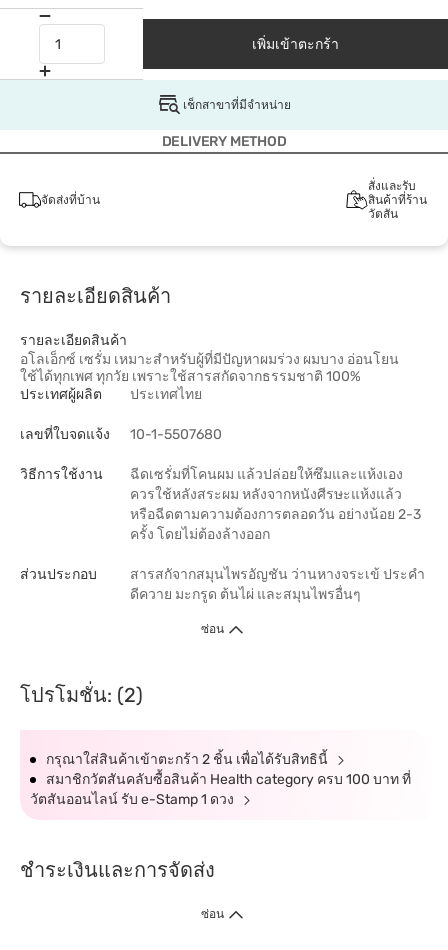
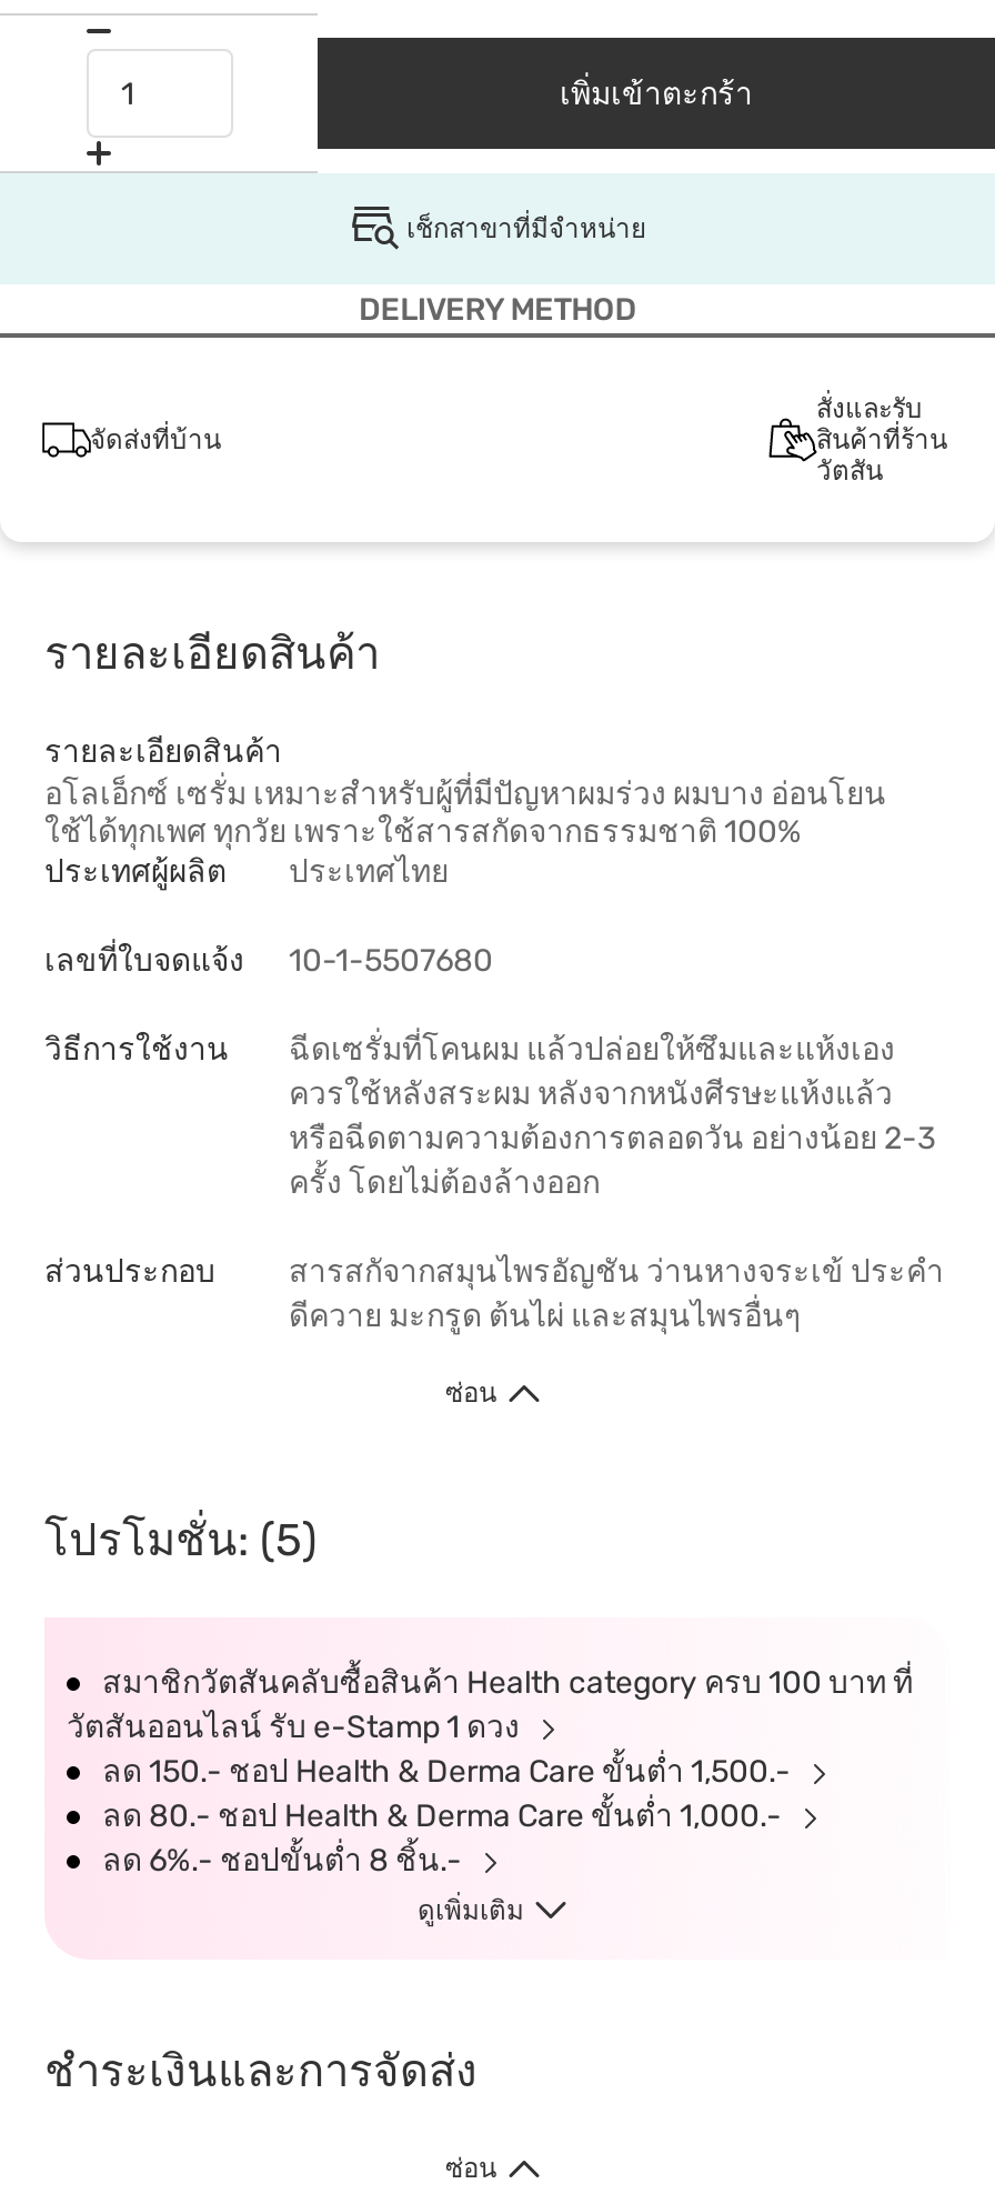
[20,683,331,768] โปรโมชั่น: (2) | กรุณาใส่สินค้าเข้าตะกร้า 2 ชิ้น เพื่อได้รับสิทธินี้ -> [44,1513,318,1566] โปรโมชั่น: (5)
moved [30,771,411,808] -> [67,1664,913,1746]: สมาชิกวัตสันคลับซื้อสินค้า Health category ครบ 100 บาท ที่ | วัตสันออนไลน์ รับ e-Stamp 1 ดวง
none -> [102,1753,797,1926] ลด 150.- ชอป Health & Derma Care ขั้นต่ำ 1,500.- | ลด 80.- ชอป Health & Derma Care ขั้นต่ำ 1,000.- | ลด 6%.- ชอปขั้นต่ำ 8 ชิ้น.- | ดูเพิ่มเติม

